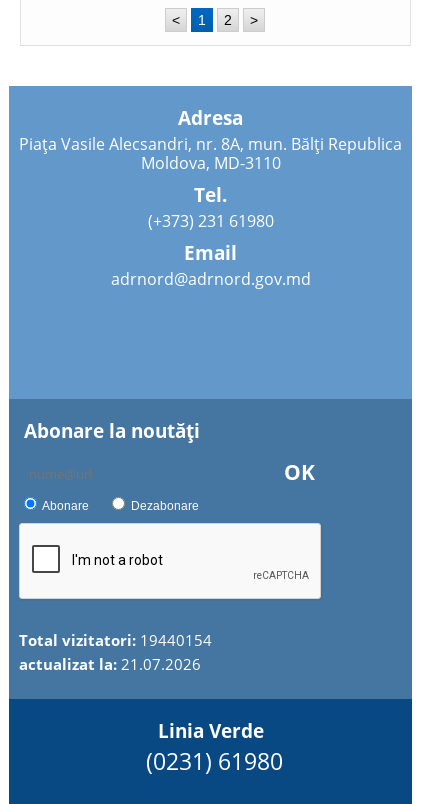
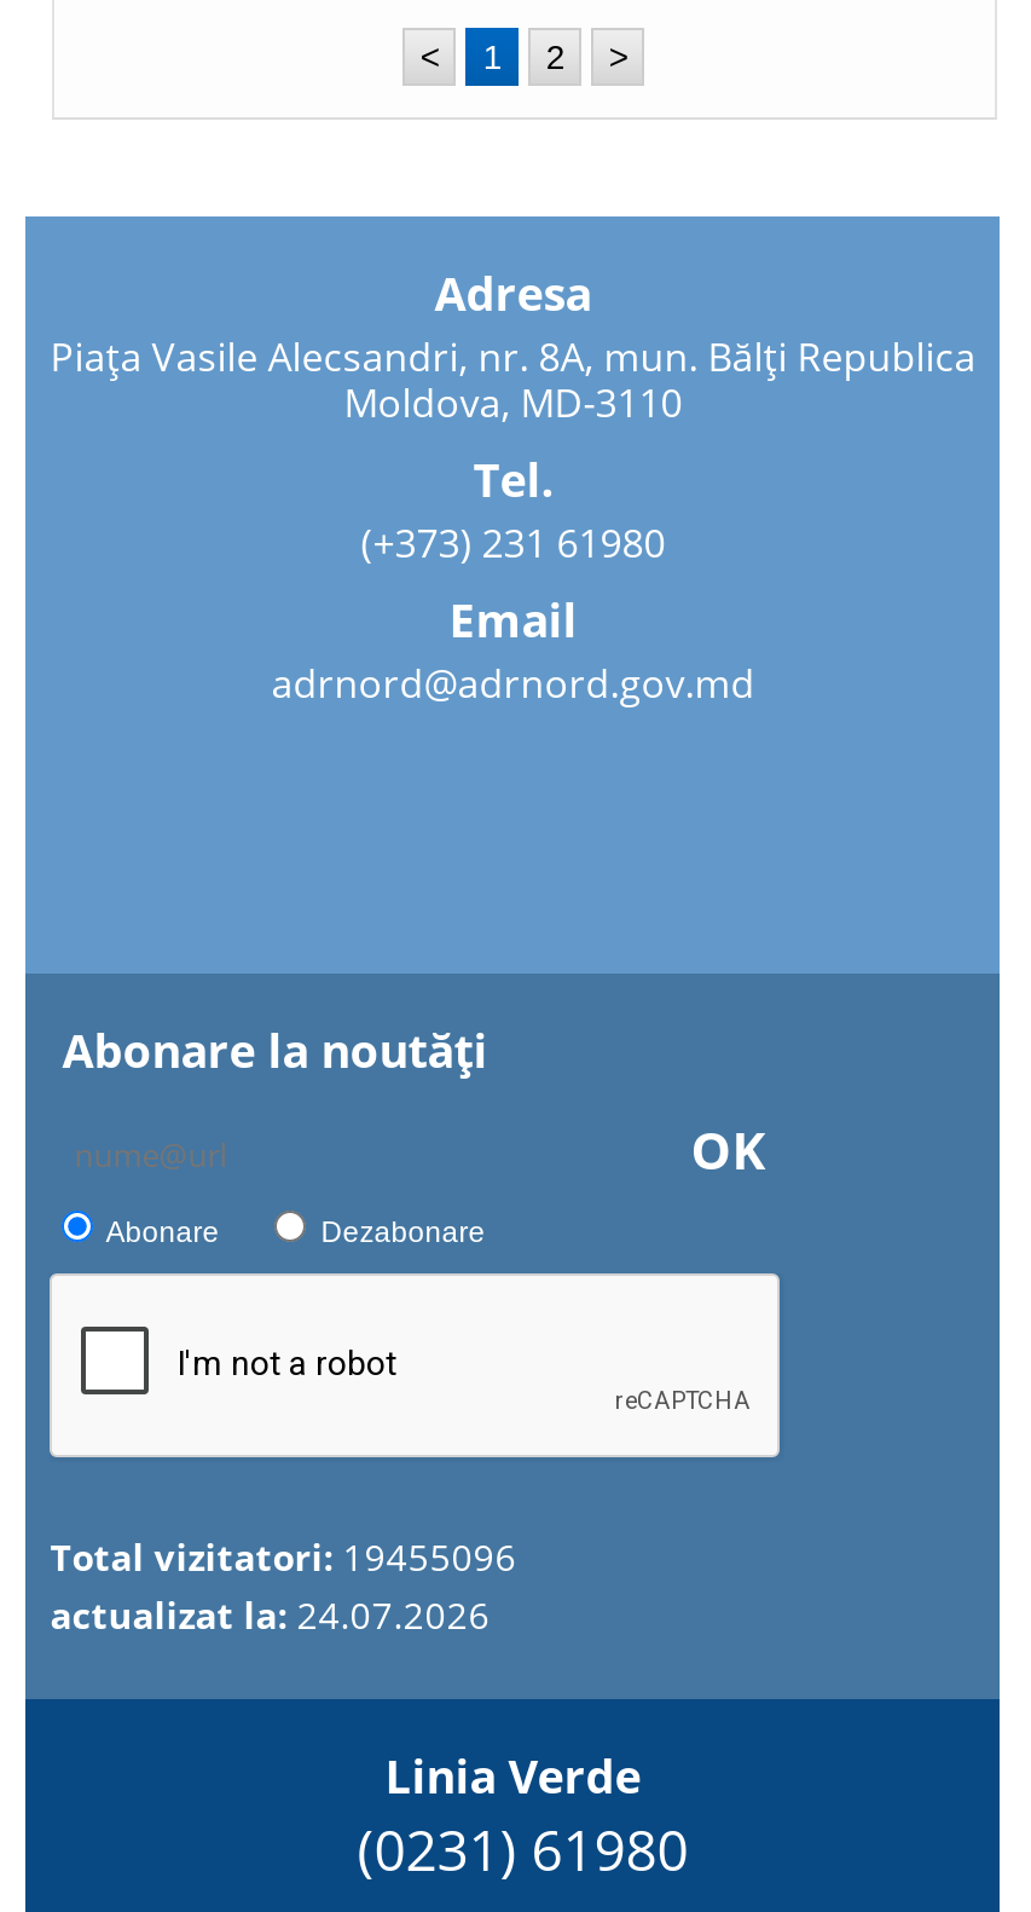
[19,630,212,650] Total vizitatori: 19440154 -> [50,1532,517,1581] Total vizitatori: 19455096
[19,654,201,674] actualizat la: 21.07.2026 -> [50,1590,490,1639] actualizat la: 24.07.2026

